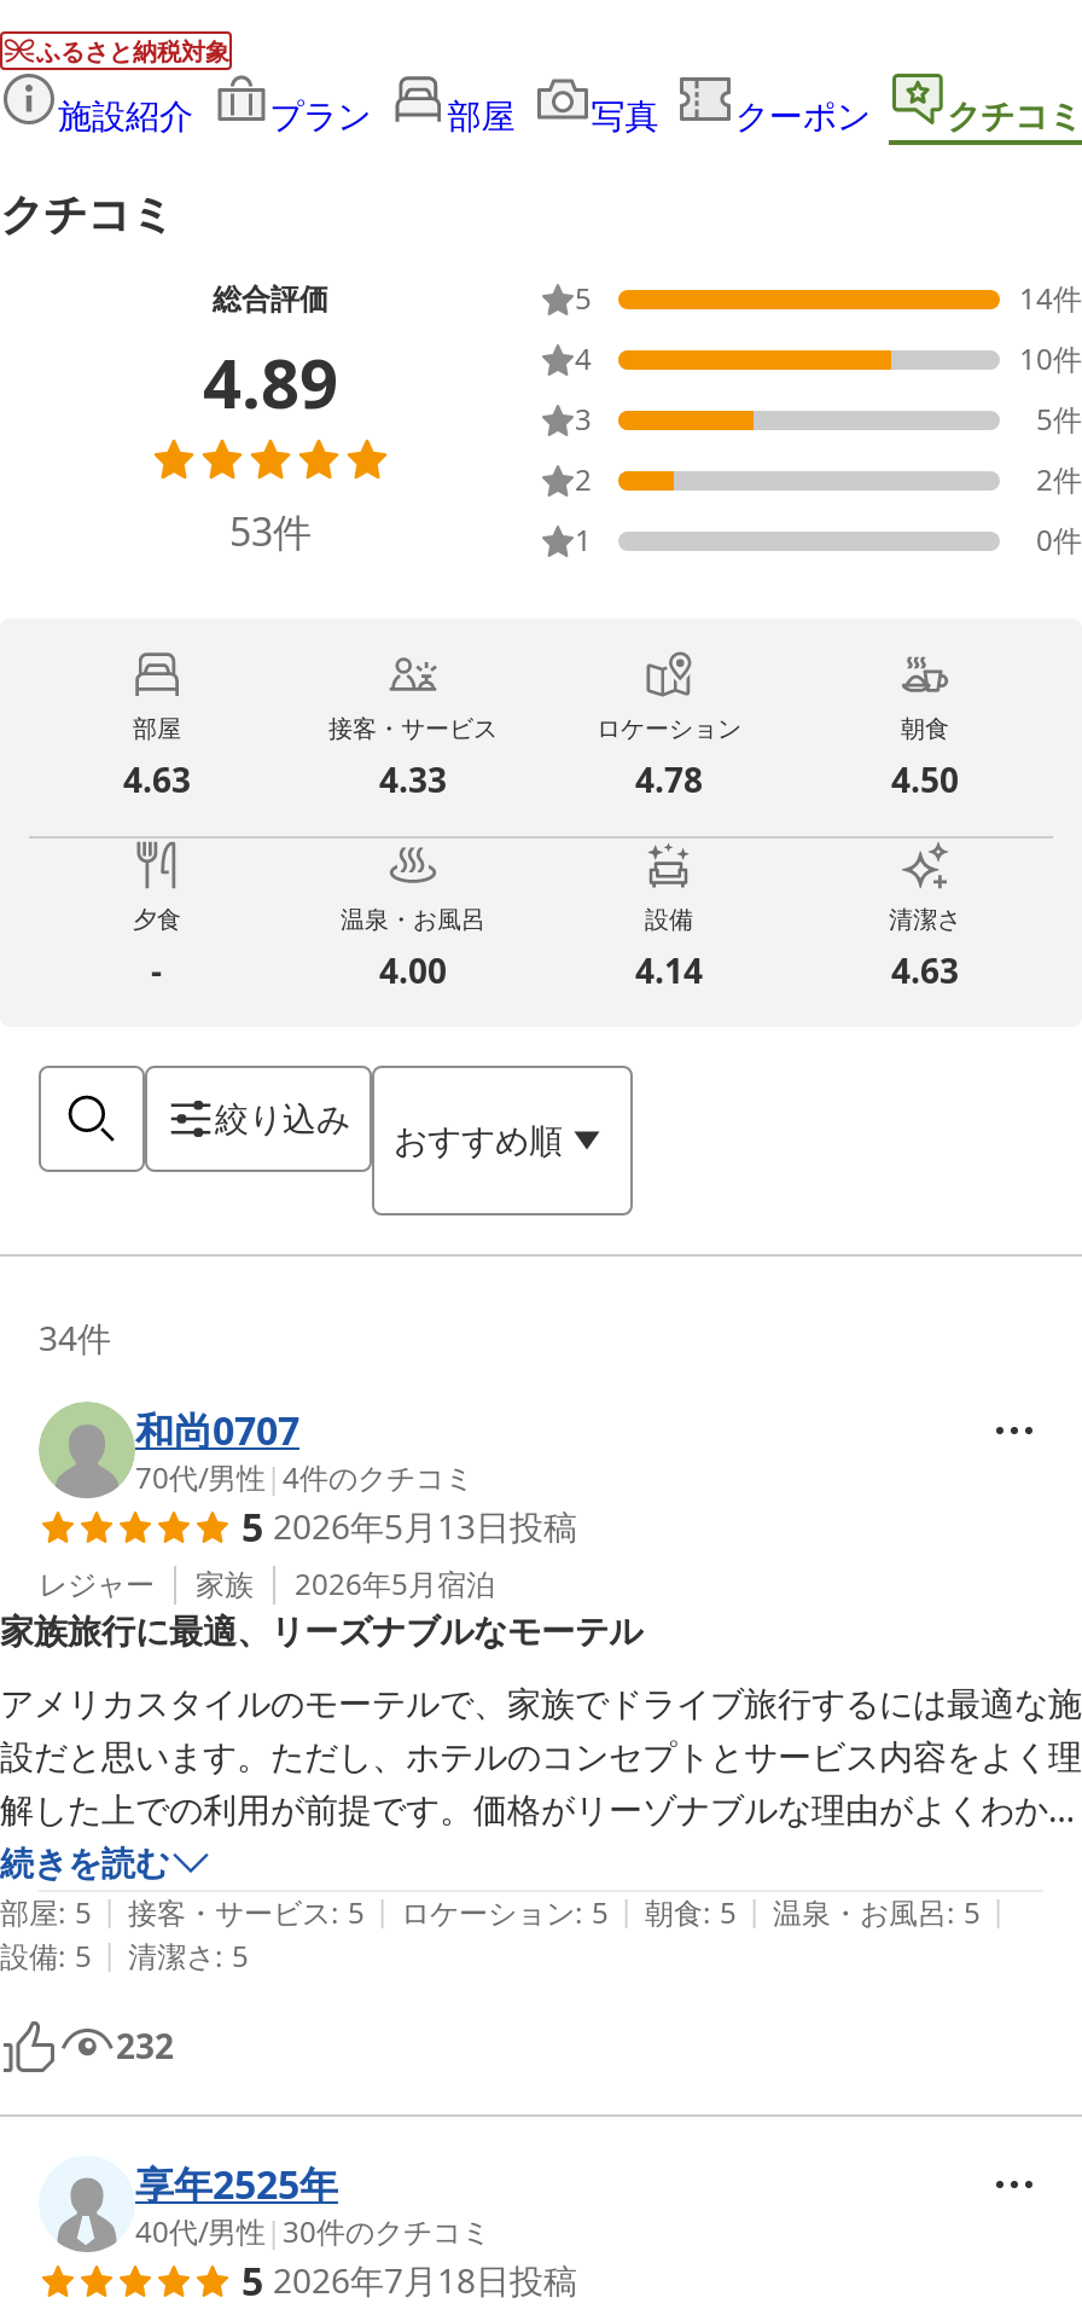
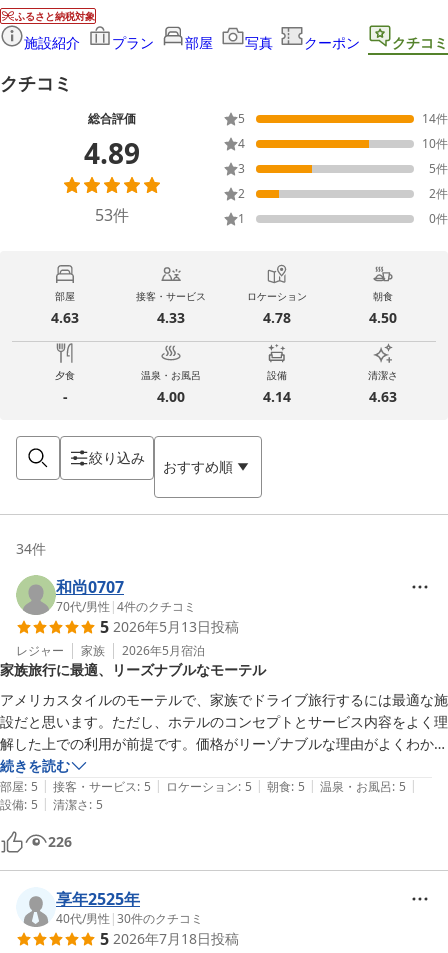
[116,2023,174,2069] 232 -> [48,832,72,851] 226

